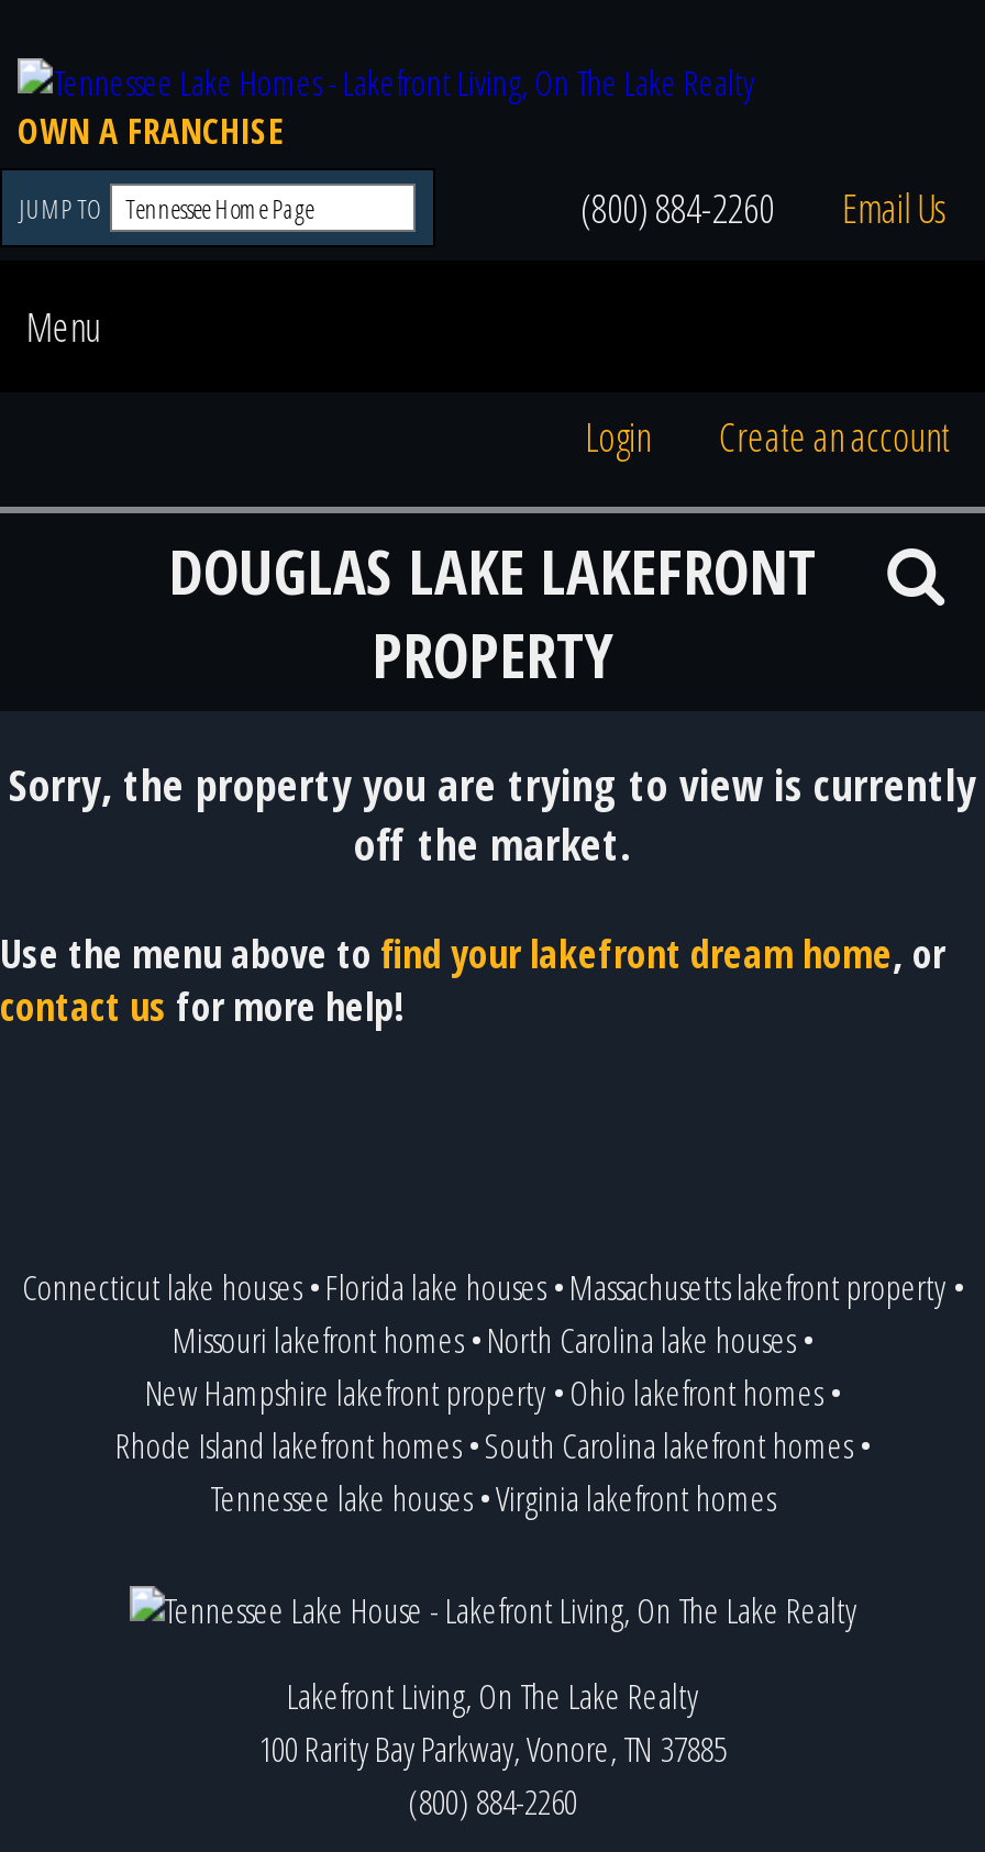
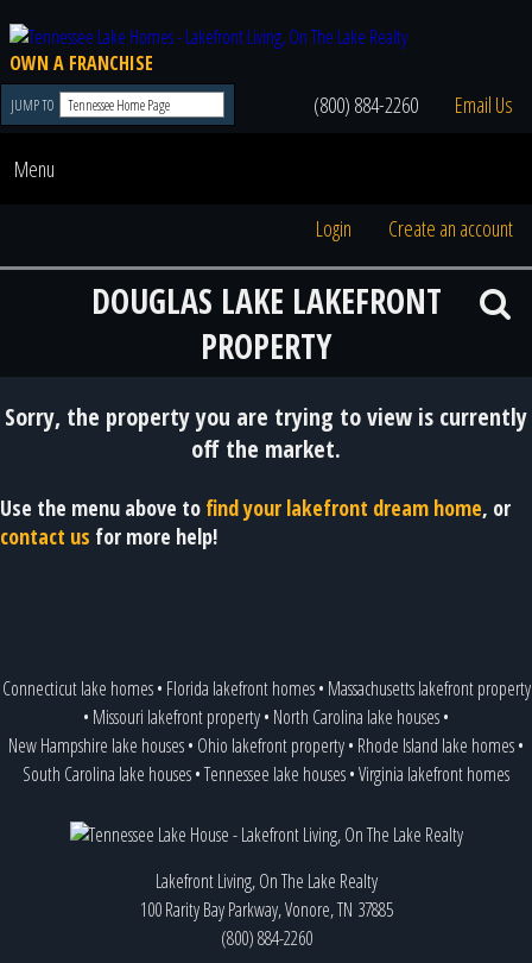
[22,1263,963,1522] Connecticut lake houses • Florida lake houses • Massachusetts lakefront property • | Missouri lakefront homes • North Carolina lake houses • | New Hampshire lakefront property • Ohio lakefront homes • | Rhode Island lakefront homes •South Carolina lakefront homes • | Tennessee lake houses •Virginia lakefront homes -> [2,675,530,787] Connecticut lake homes • Florida lakefront homes • Massachusetts lakefront property | • Missouri lakefront property • North Carolina lake houses • | New Hampshire lake houses • Ohio lakefront property • Rhode Island lake homes • | South Carolina lake houses • Tennessee lake houses • Virginia lakefront homes

